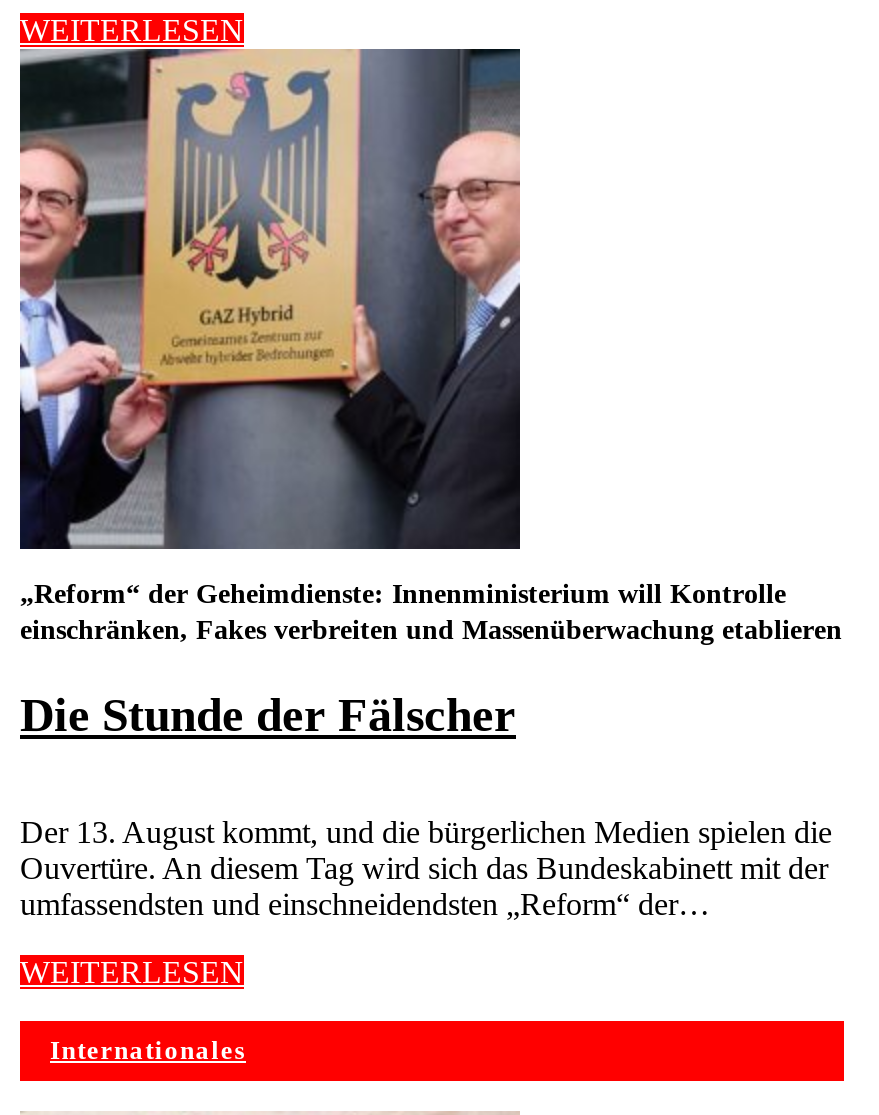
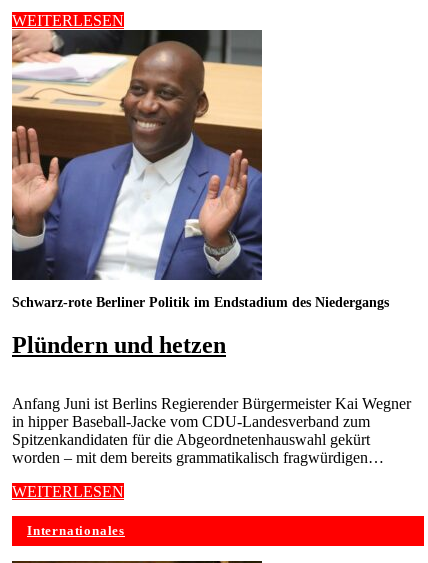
[18,47,842,646] [image] | „Reform“ der Geheimdienste: Innenministerium will Kontrolle | einschränken, Fakes verbreiten und Massenüberwachung etablieren -> [11,29,389,310] [image] | Schwarz-rote Berliner Politik im Endstadium des Niedergangs
[20,689,516,741] Die Stunde der Fälscher -> [12,332,226,358] Plündern und hetzen
[20,815,832,921] Der 13. August kommt, und die bürgerlichen Medien spielen die | Ouvertüre. An diesem Tag wird sich das Bundeskabinett mit der | umfassendsten und einschneidendsten „Reform“ der… -> [12,395,411,466] Anfang Juni ist Berlins Regierender Bürgermeister Kai Wegner | in hipper Baseball-Jacke vom CDU-Landesverband zum | Spitzenkandidaten für die Abgeordnetenhauswahl gekürt | worden – mit dem bereits grammatikalisch fragwürdigen…

